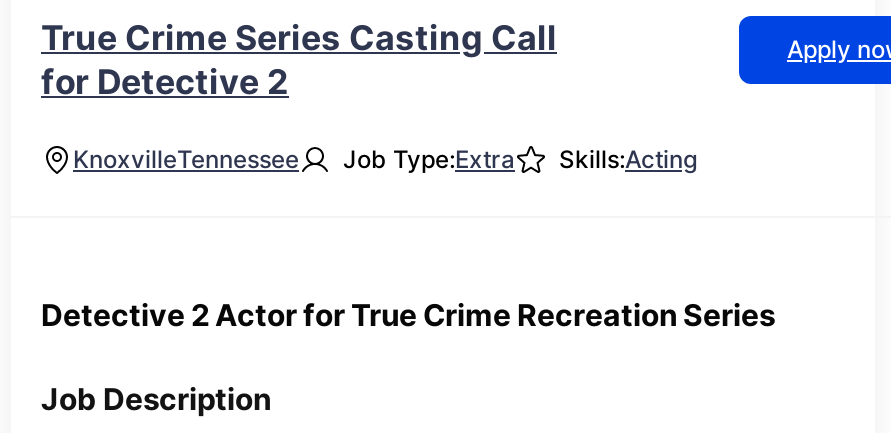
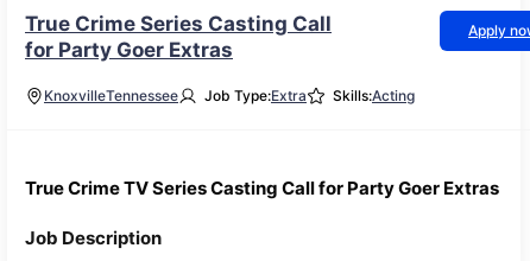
[41,62,289,102] for Detective 2 -> [25,38,233,62] for Party Goer Extras
[41,296,775,334] Detective 2 Actor for True Crime Recreation Series -> [25,177,499,199] True Crime TV Series Casting Call for Party Goer Extras

